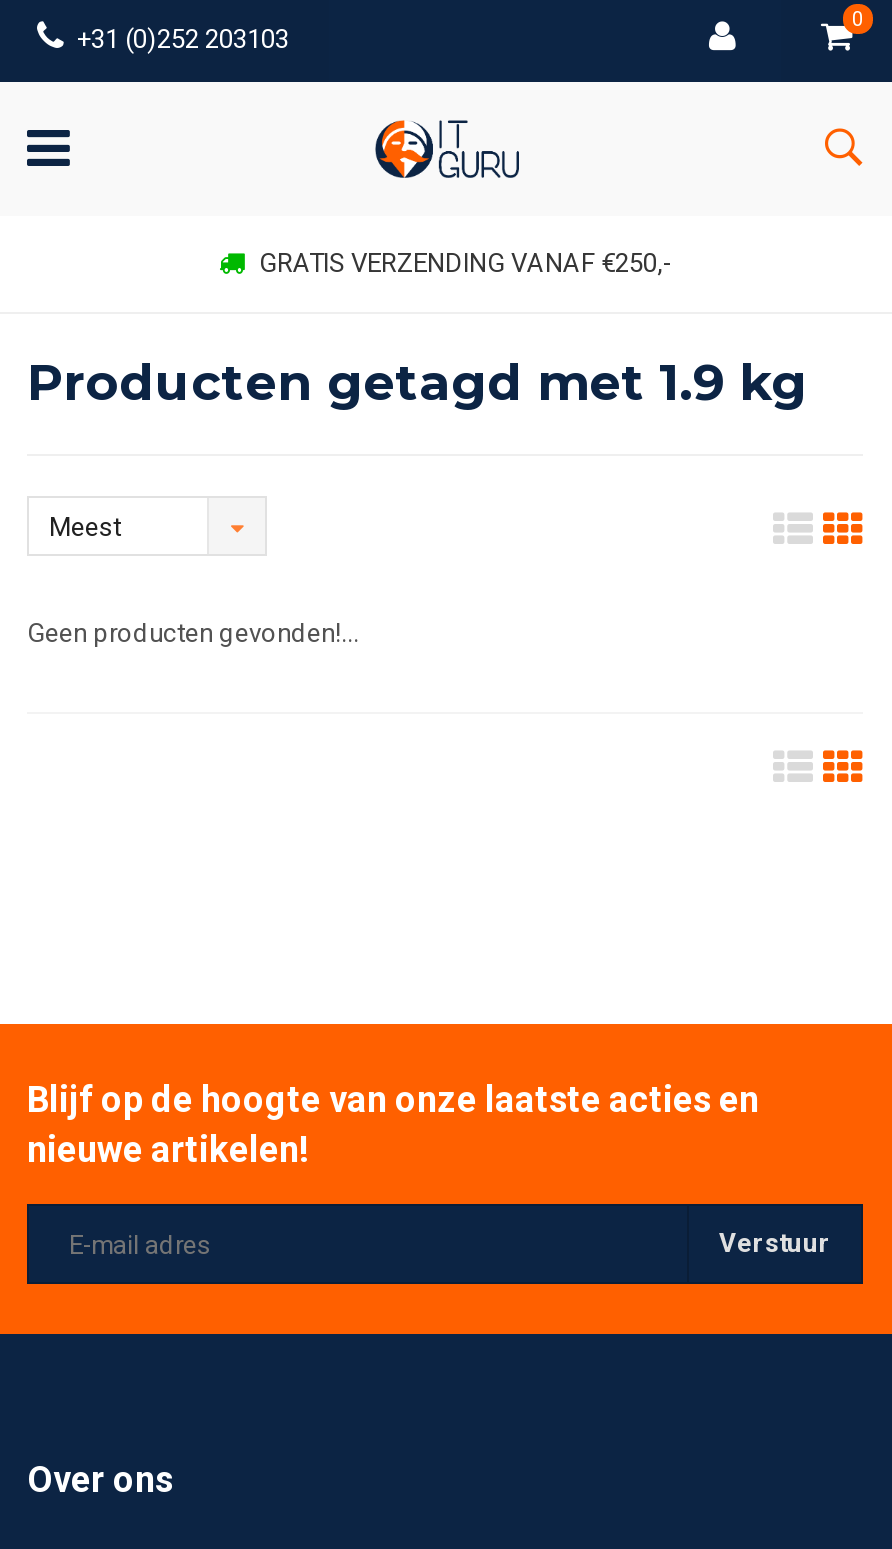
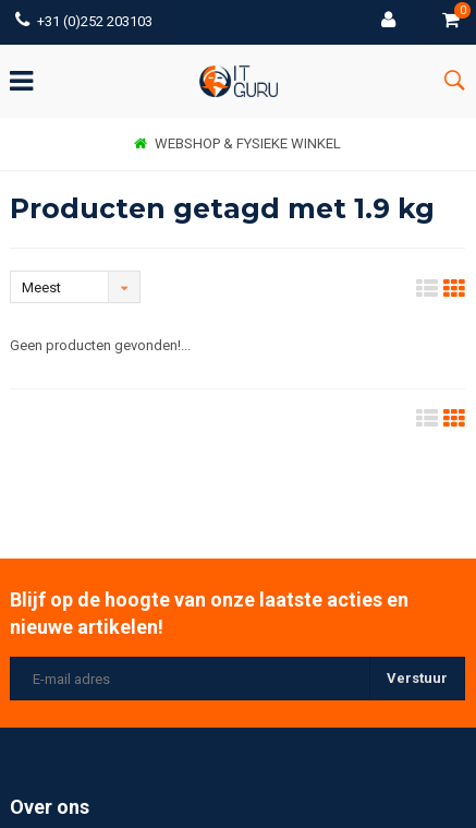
[259,248,671,278] GRATIS VERZENDING VANAF €250,- -> [155,135,341,152] WEBSHOP & FYSIEKE WINKEL

